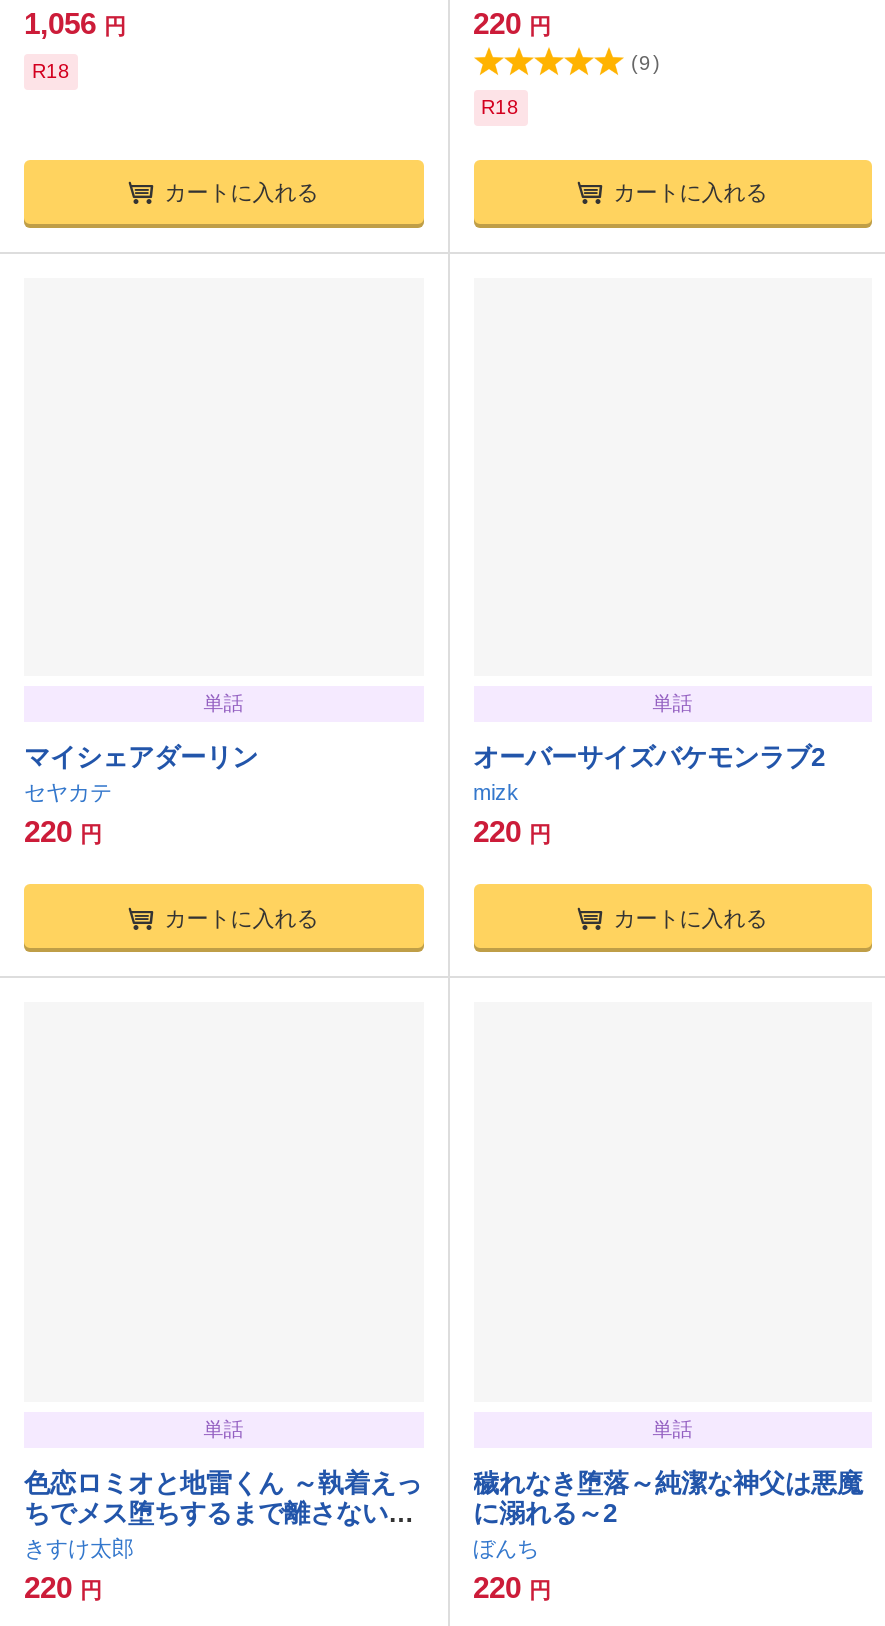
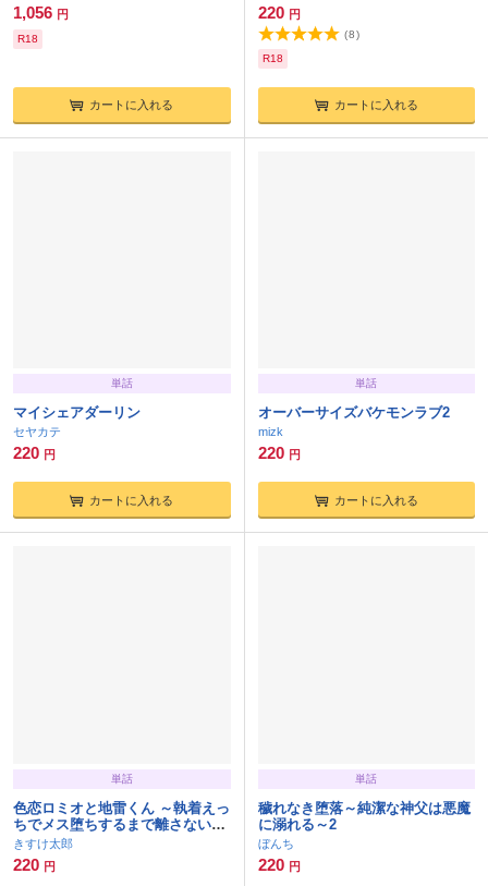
[631,52,659,74] (9) -> [344,28,359,40] (8)

